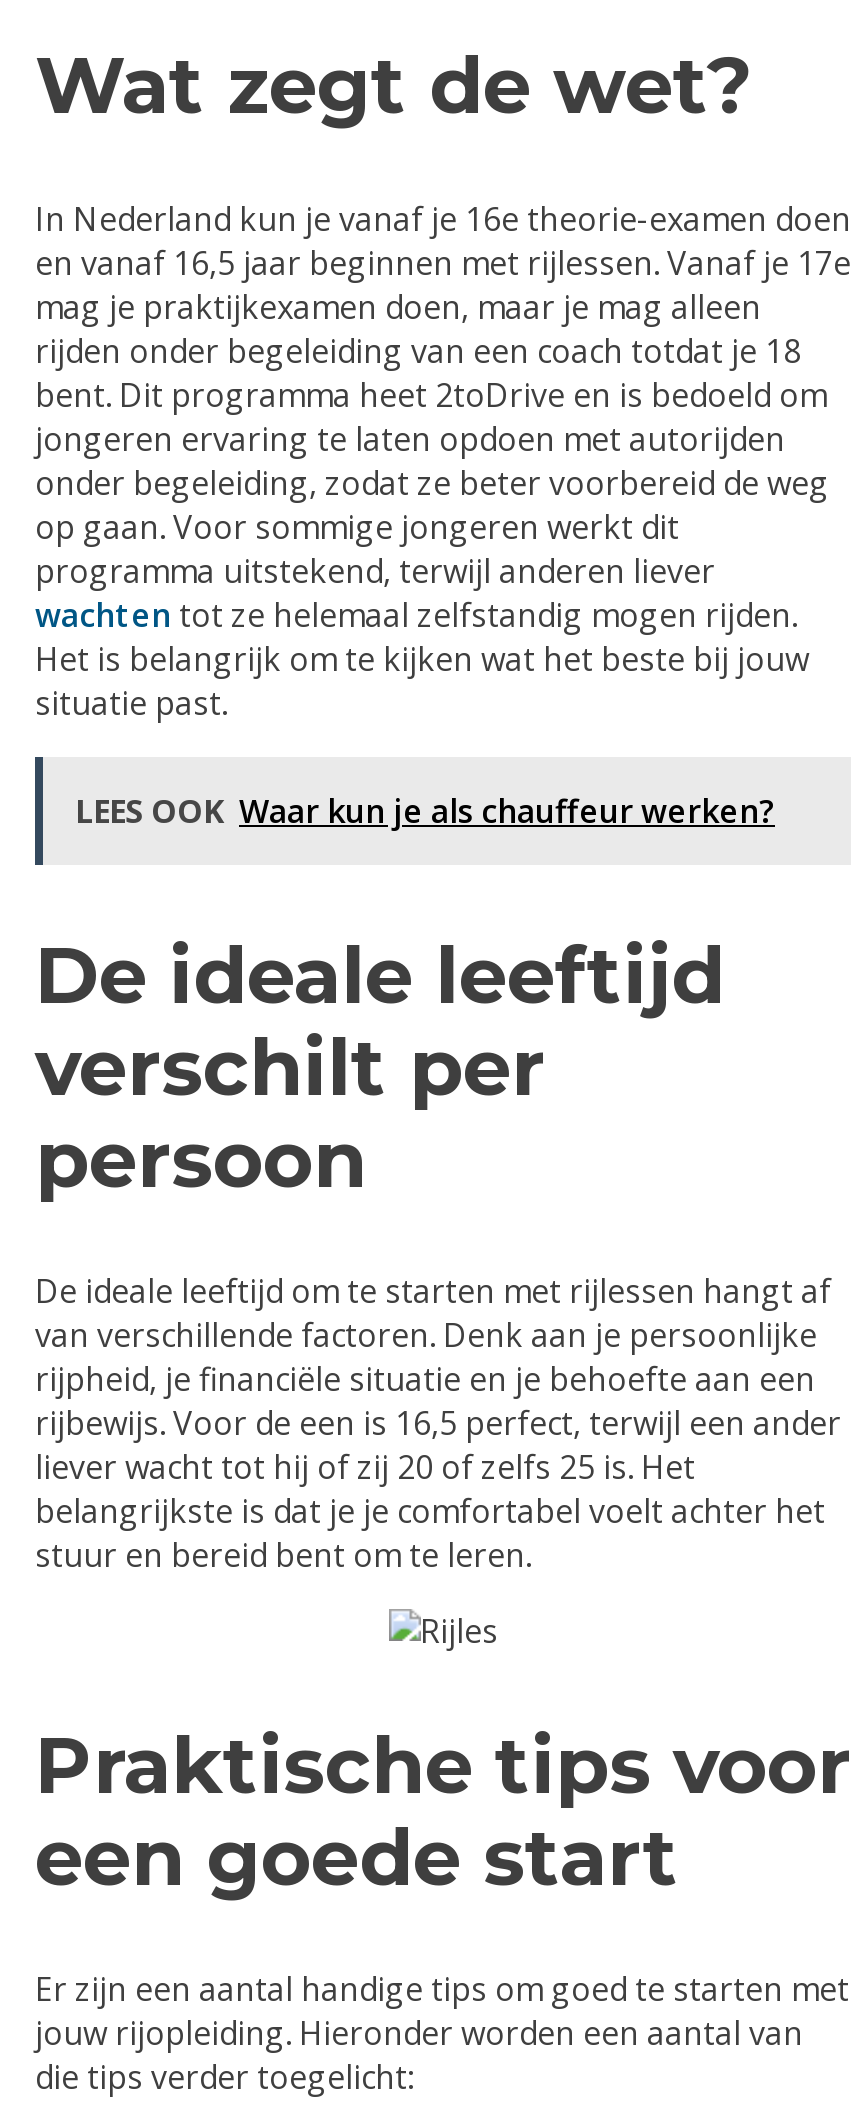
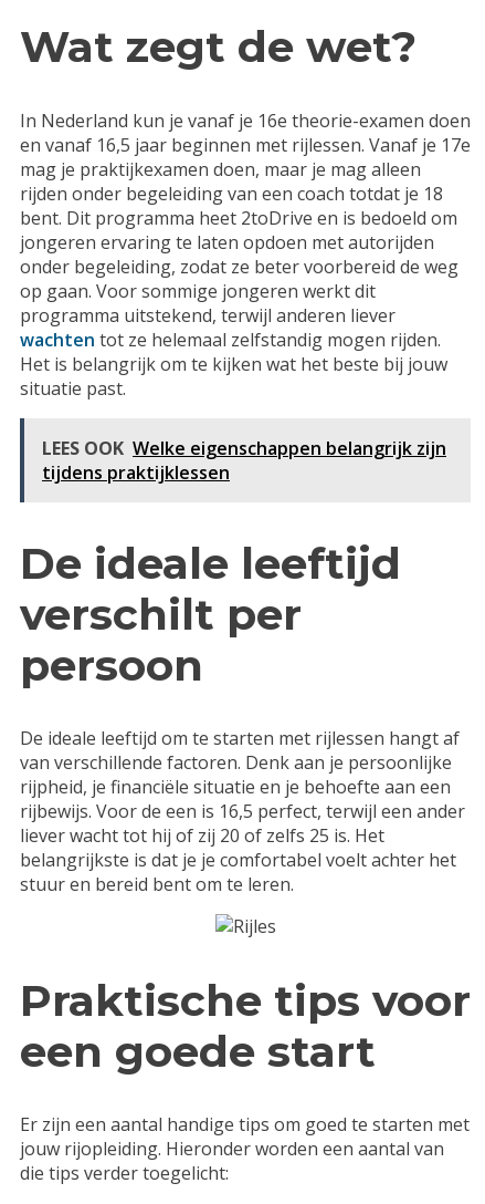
[75,788,775,832] LEES OOK Waar kun je als chauffeur werken? -> [42,436,446,484] LEES OOK Welke eigenschappen belangrijk zijn | tijdens praktijklessen

